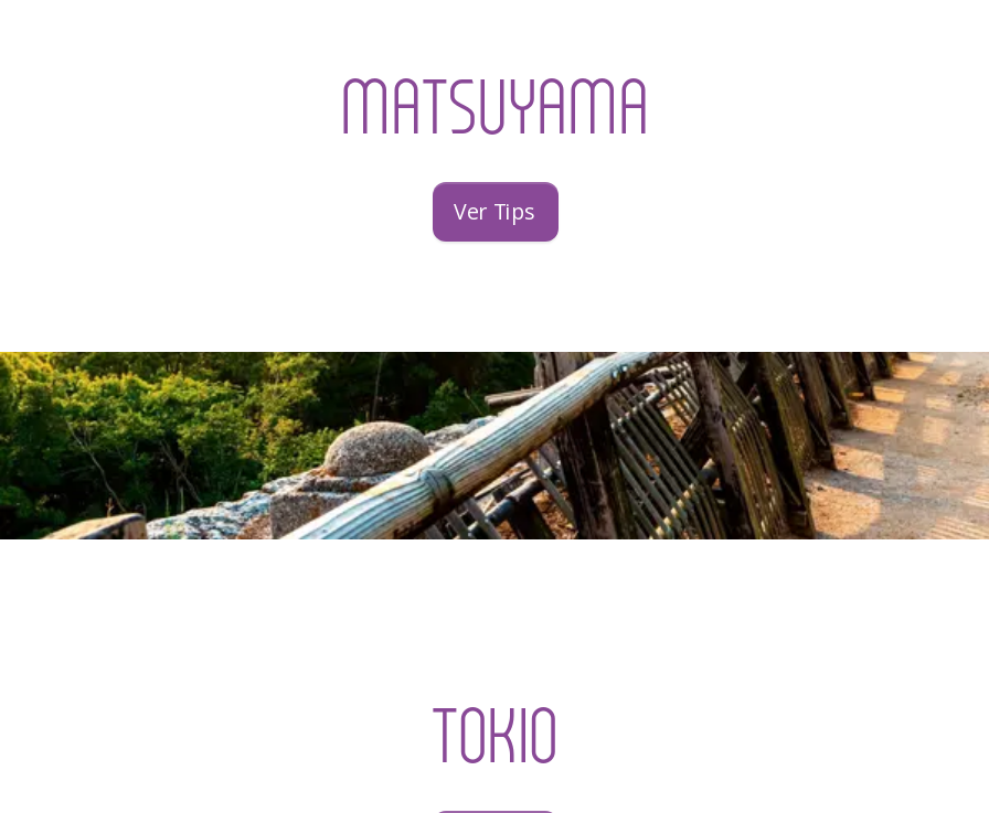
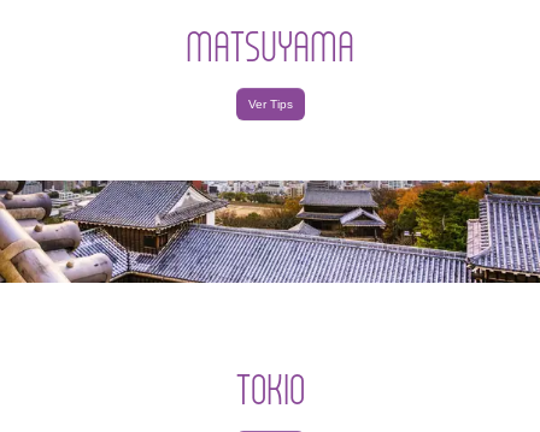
[7,350,982,542] [image] -> [4,179,536,284] [image]

